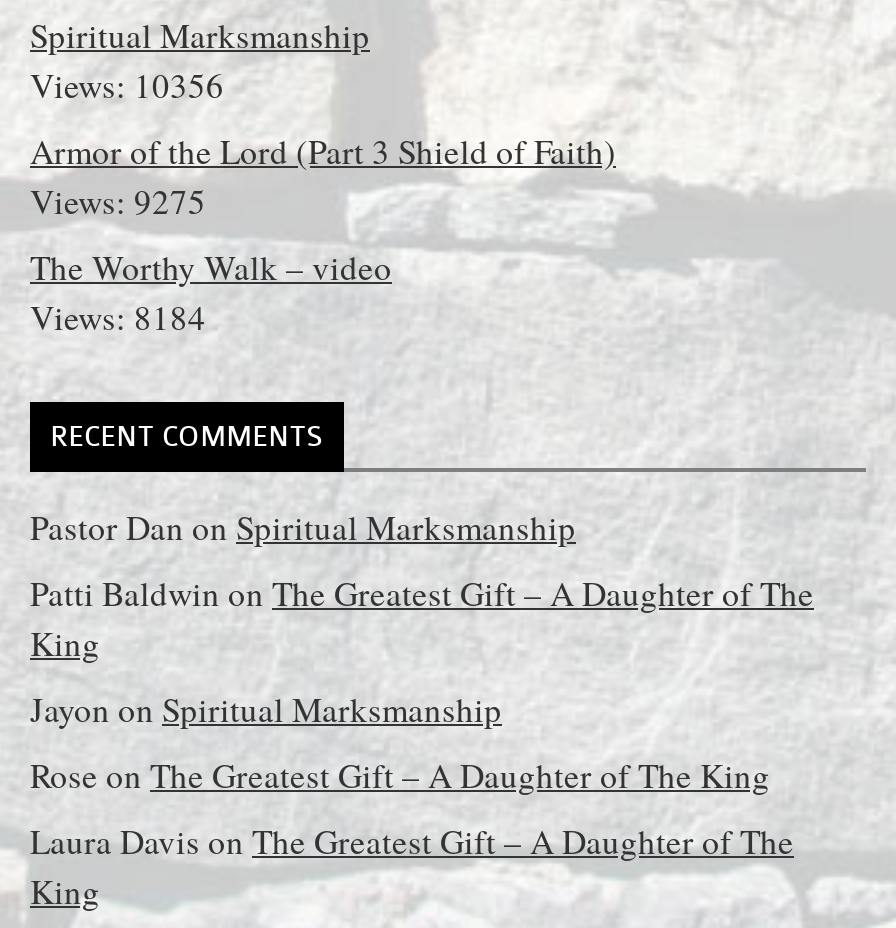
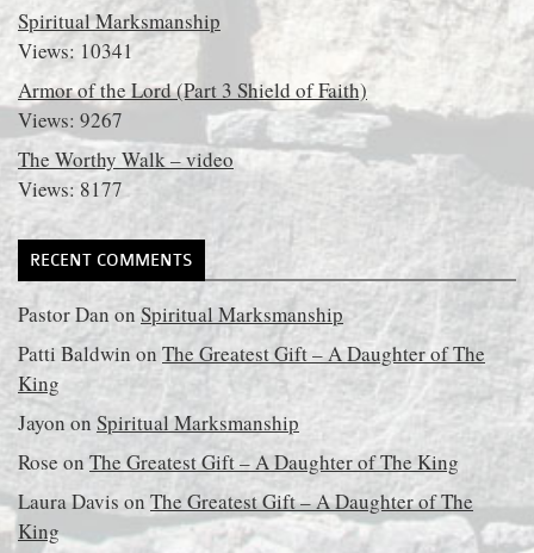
[30,62,224,108] Views: 10356 -> [18,37,133,64] Views: 10341
[30,178,206,224] Views: 9275 -> [18,106,123,133] Views: 9267
[30,294,206,340] Views: 8184 -> [18,175,123,202] Views: 8177

